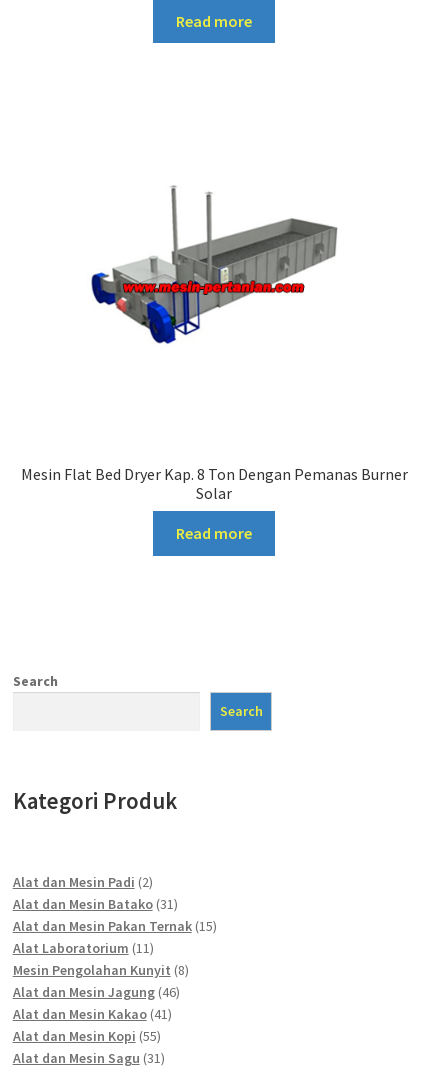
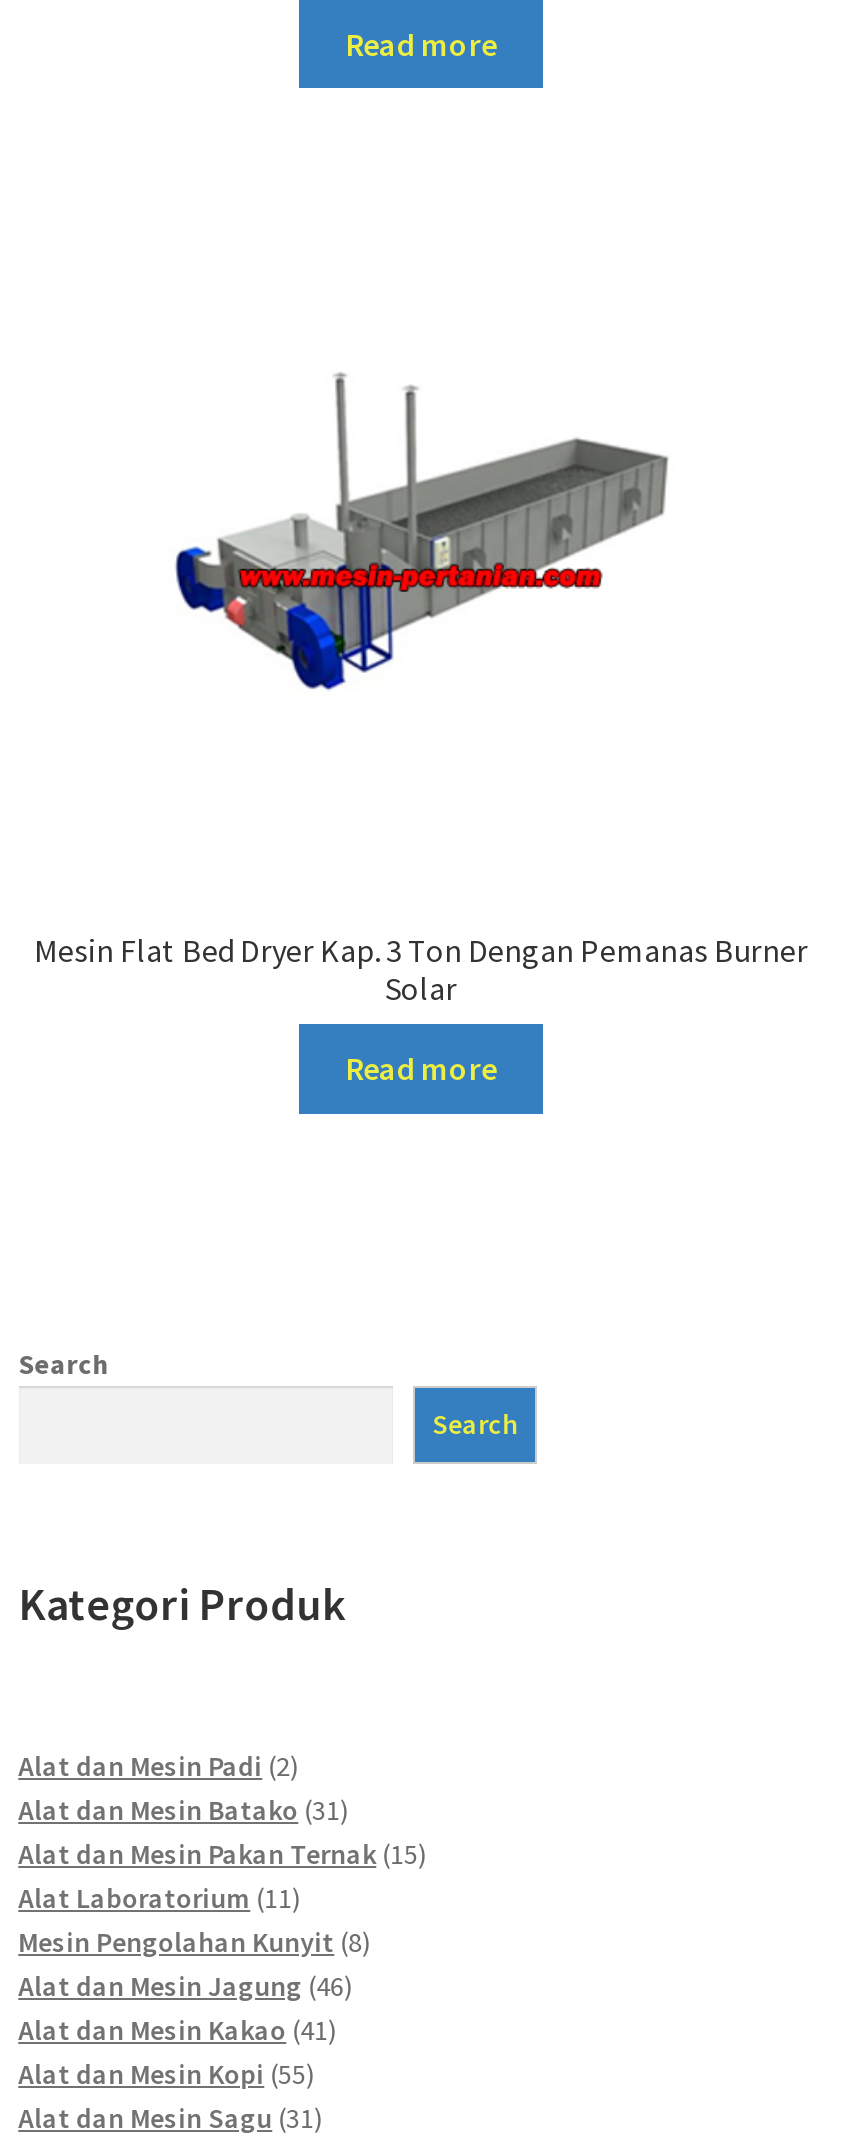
[20,464,407,484] Mesin Flat Bed Dryer Kap. 8 Ton Dengan Pemanas Burner -> [34,930,808,970] Mesin Flat Bed Dryer Kap. 3 Ton Dengan Pemanas Burner

